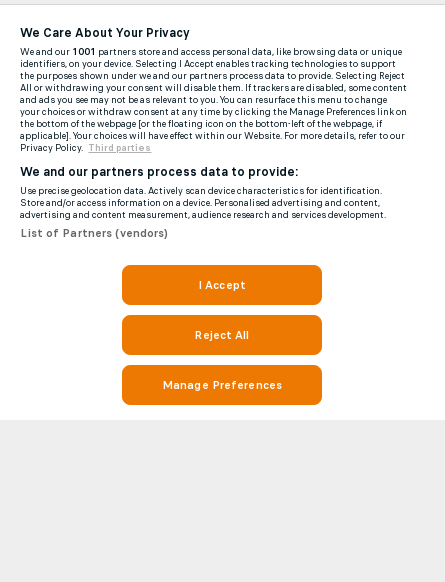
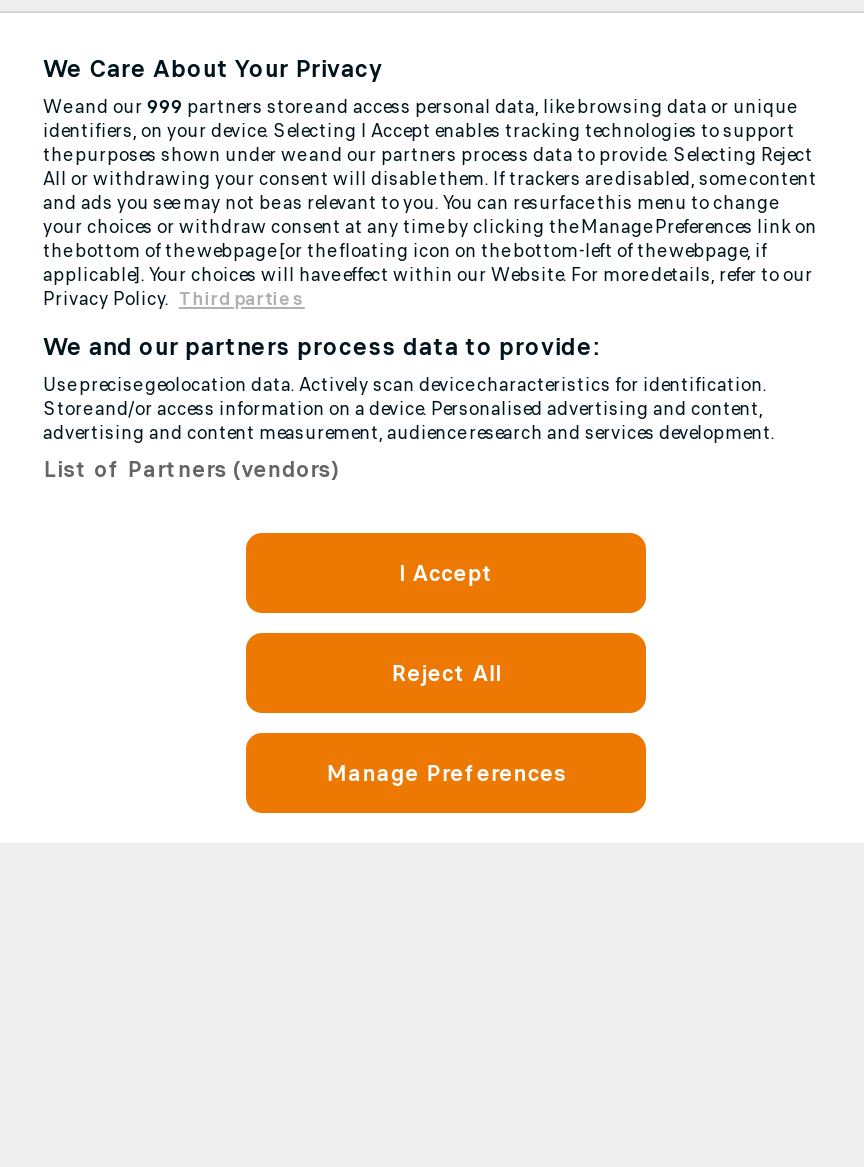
[20,46,402,58] We and our 1001 partners store and access personal data, like browsing data or unique -> [43,95,795,119] We and our 999 partners store and access personal data, like browsing data or unique

